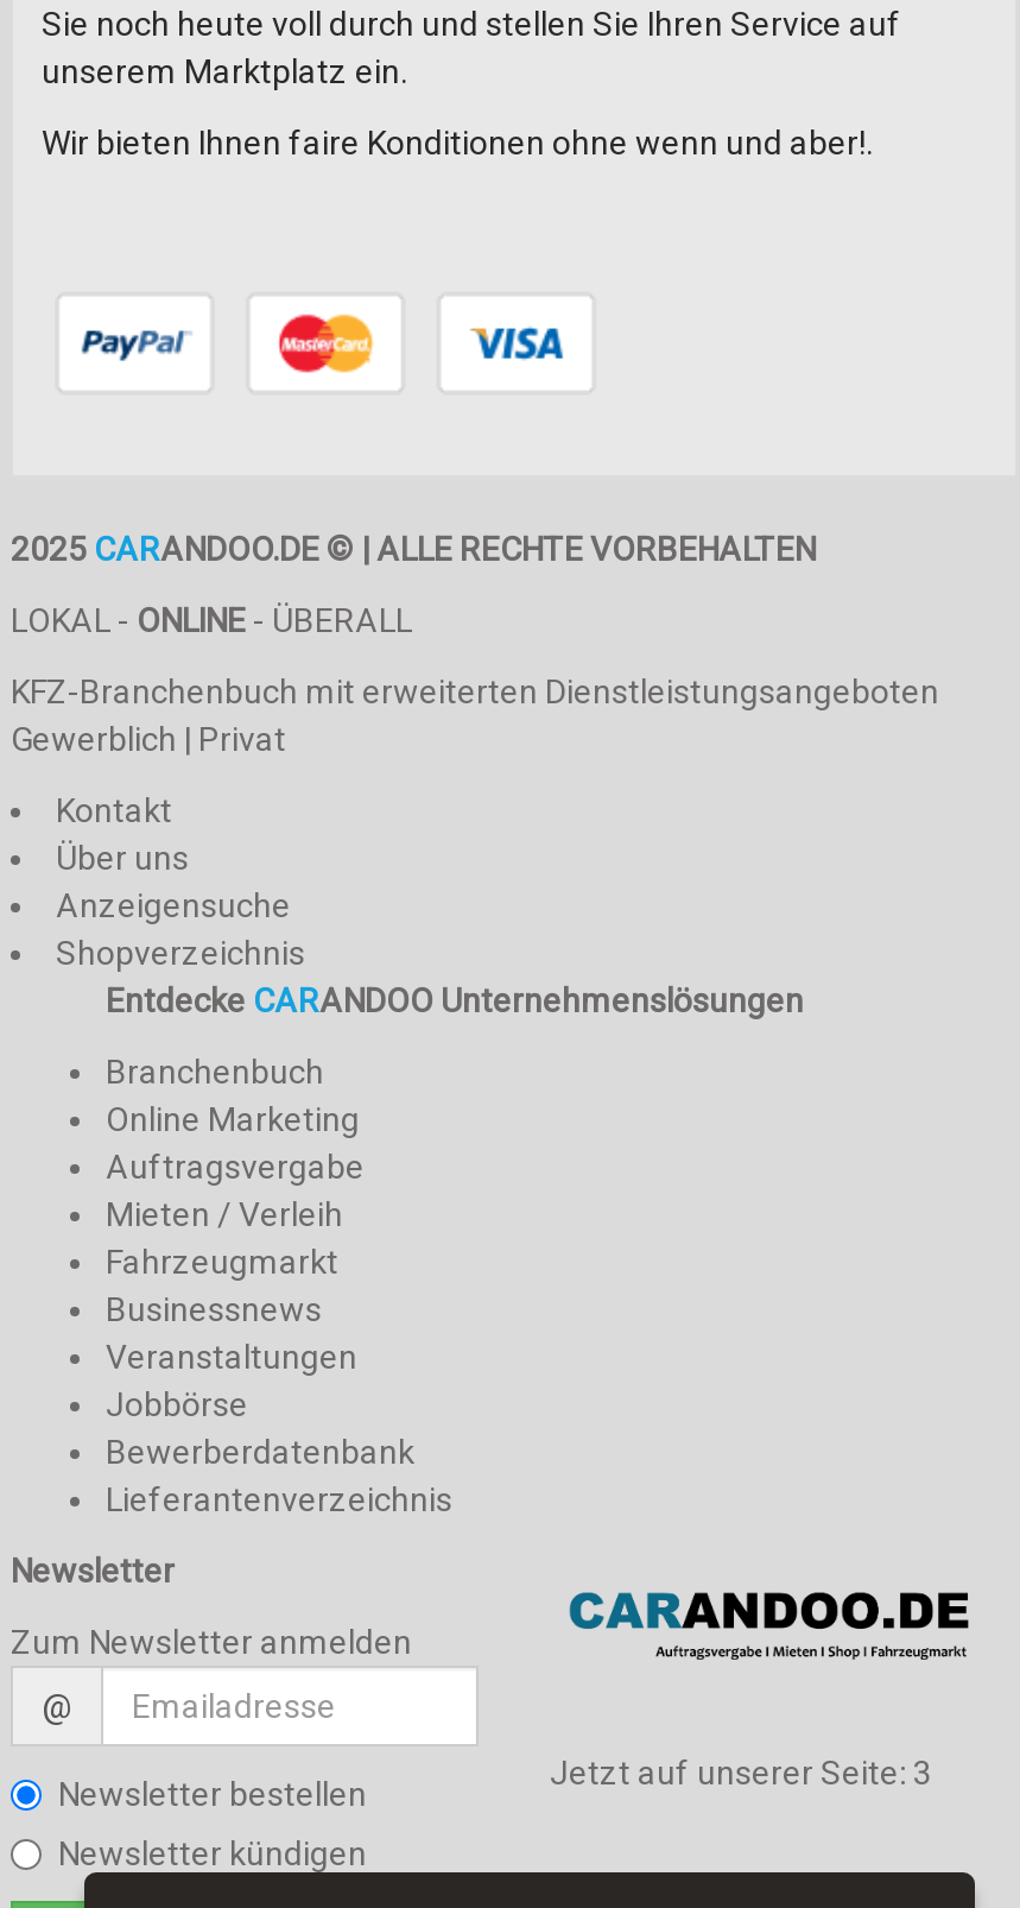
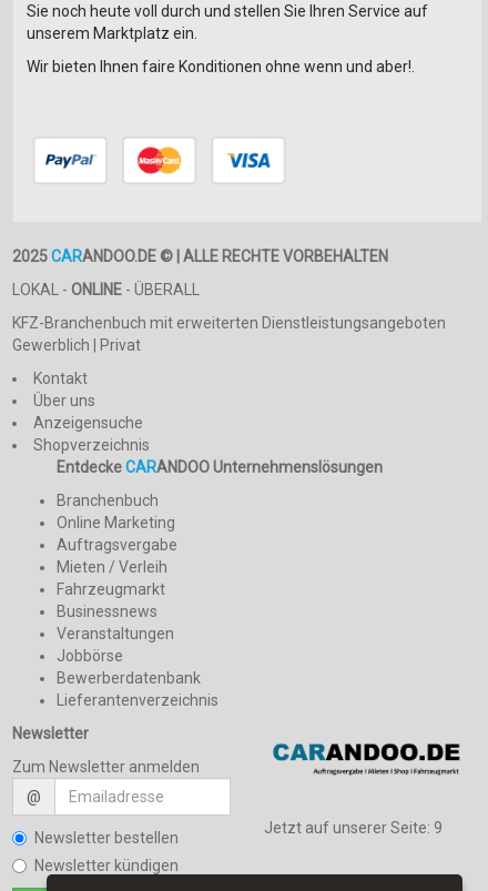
[550,1753,932,1791] Jetzt auf unserer Seite: 3 -> [264,819,443,836] Jetzt auf unserer Seite: 9

